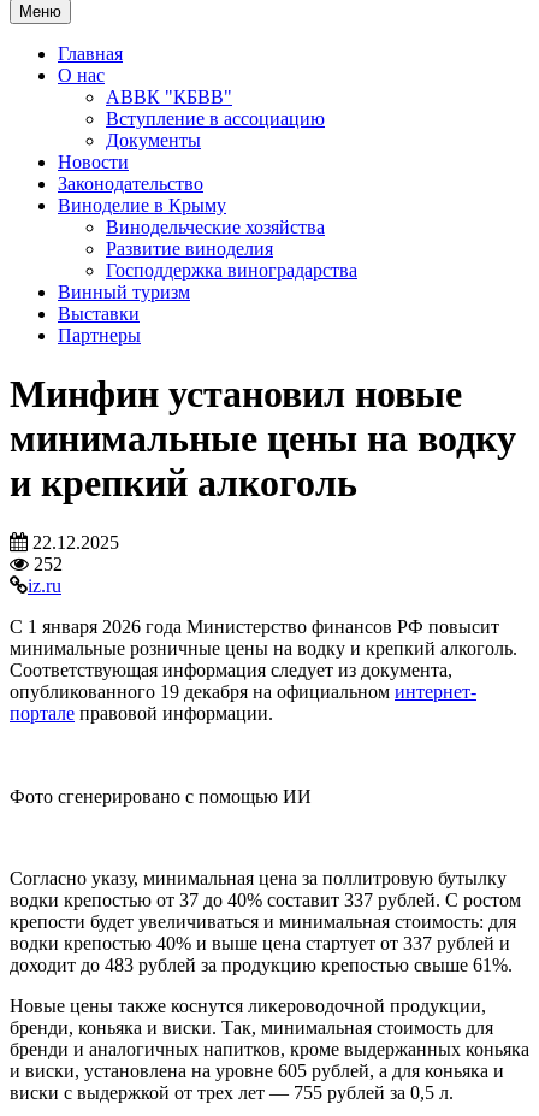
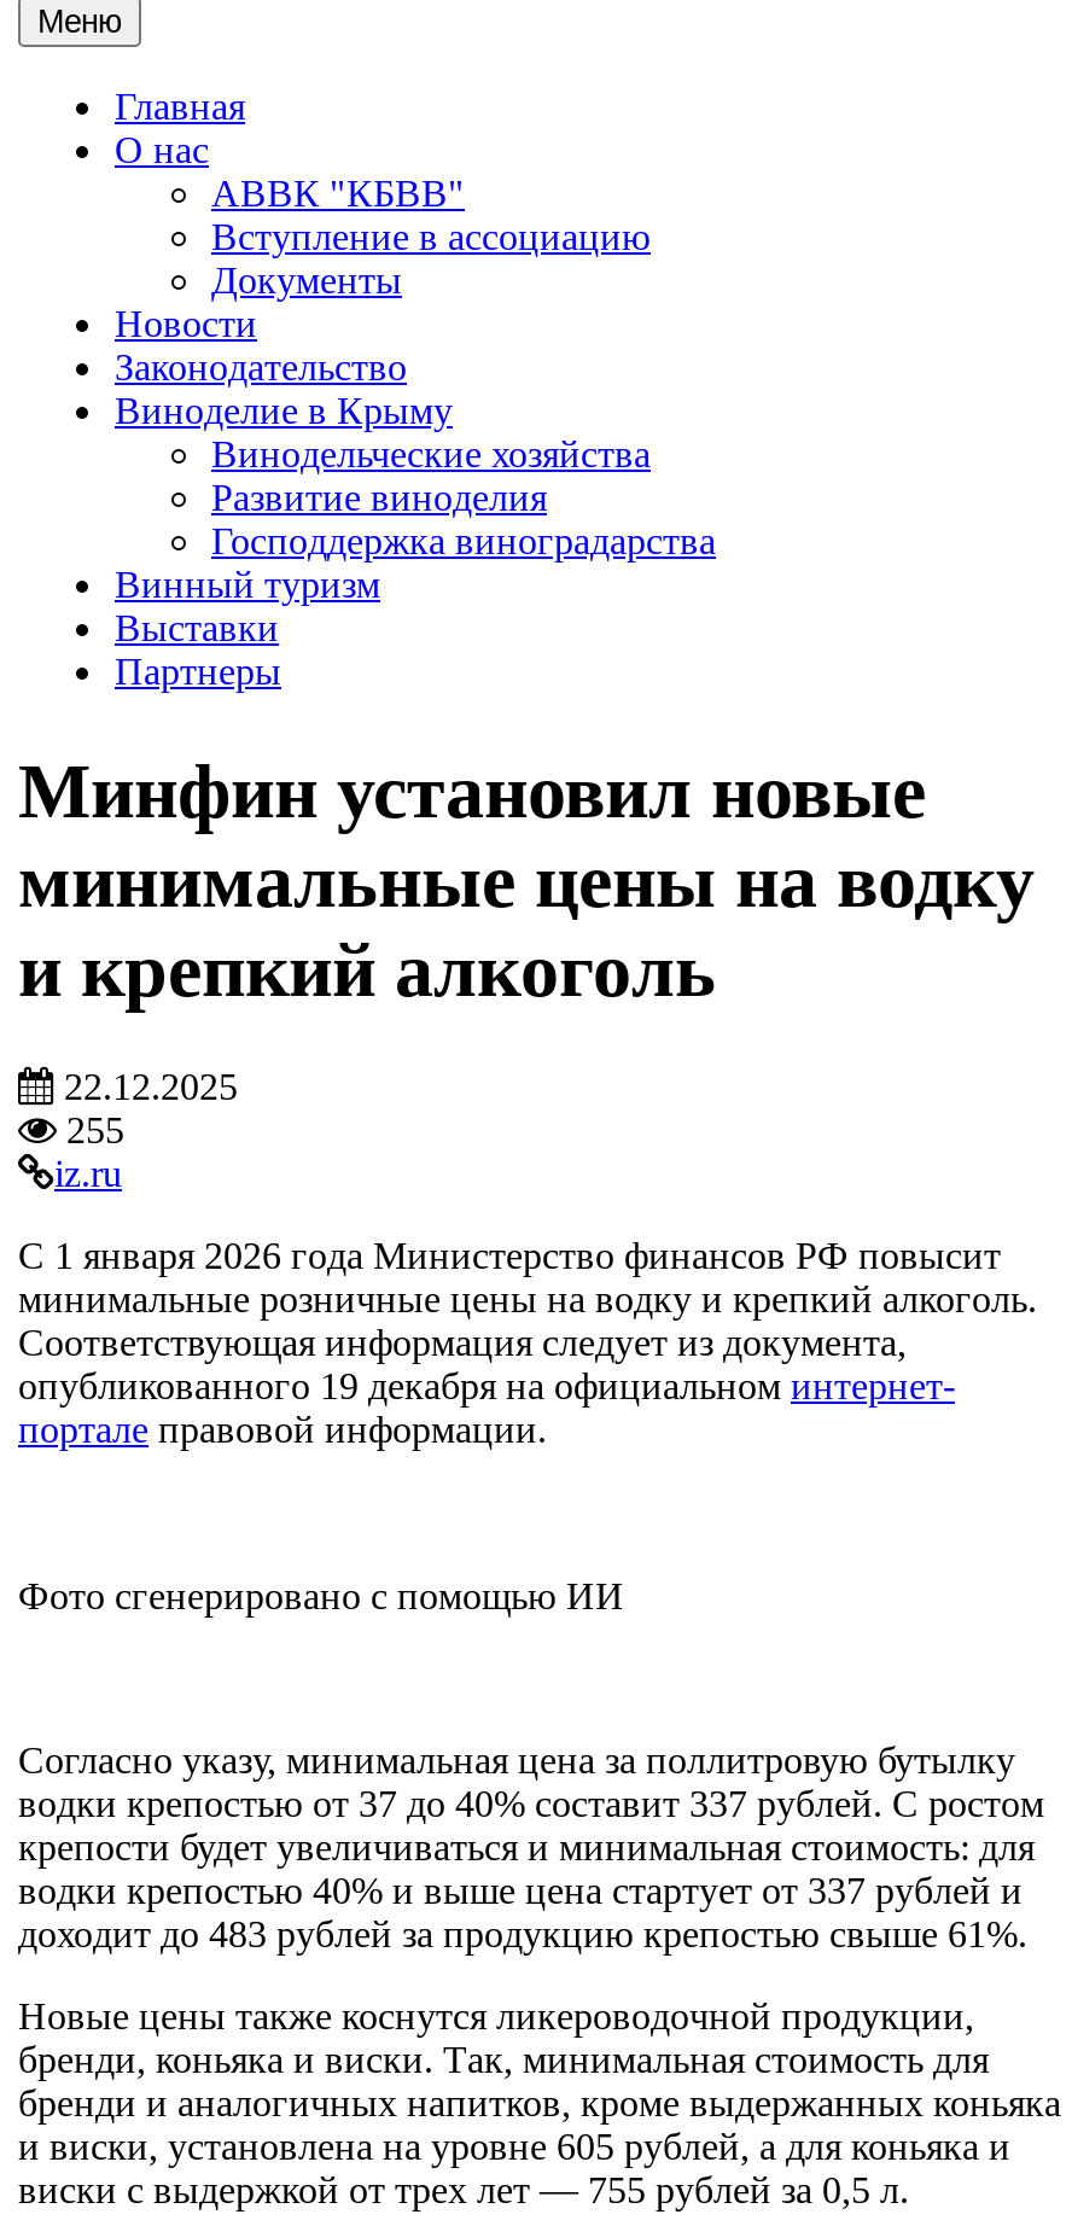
[29,554,63,574] 252 -> [57,1110,124,1151] 255

